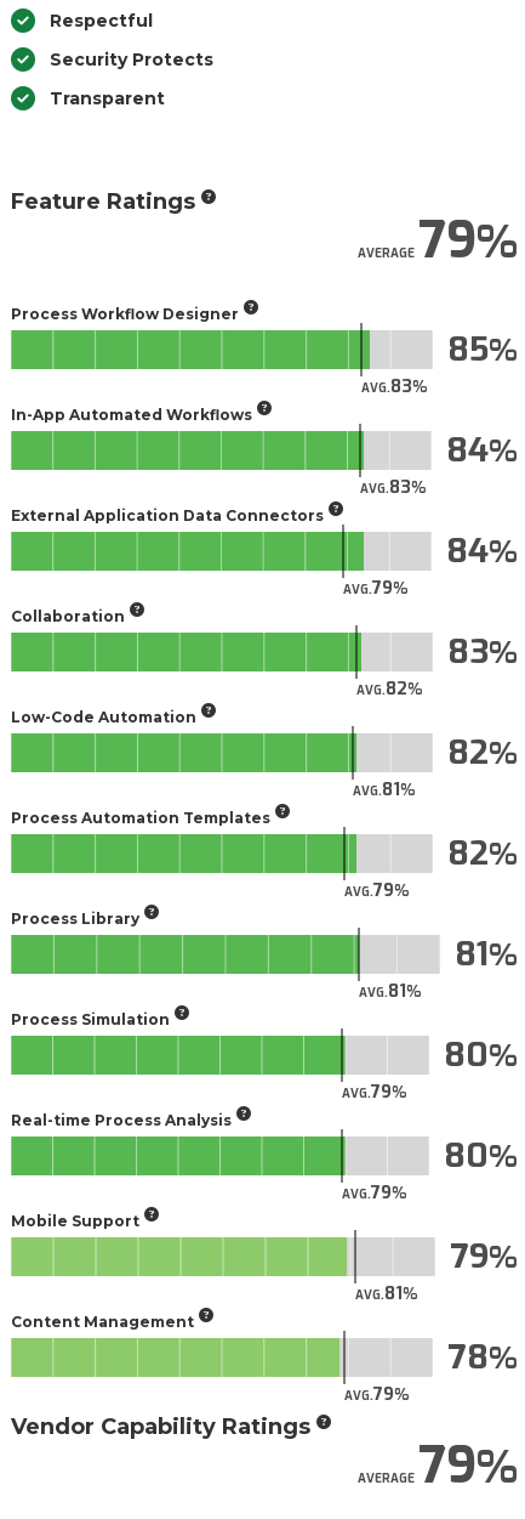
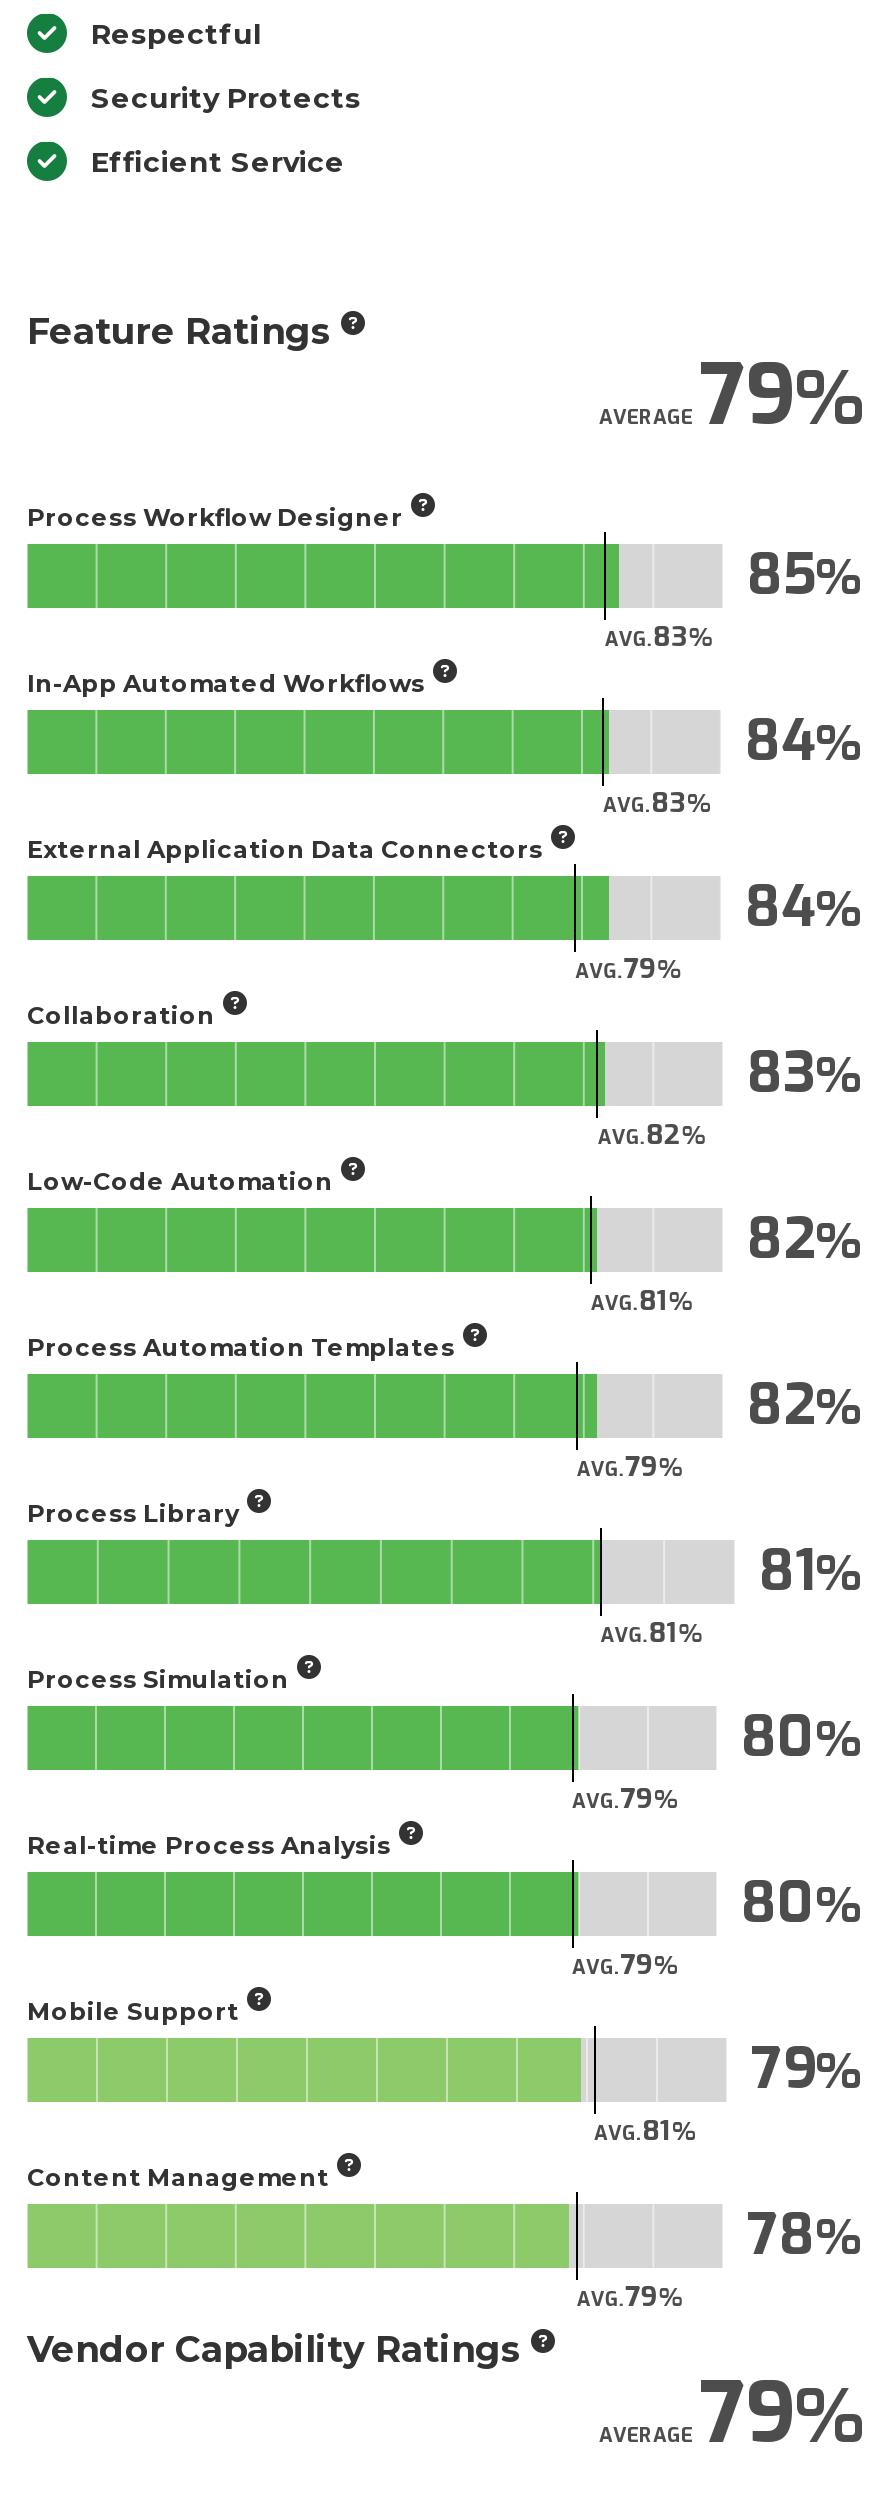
[50,87,165,109] Transparent -> [91,144,345,180] Efficient Service

